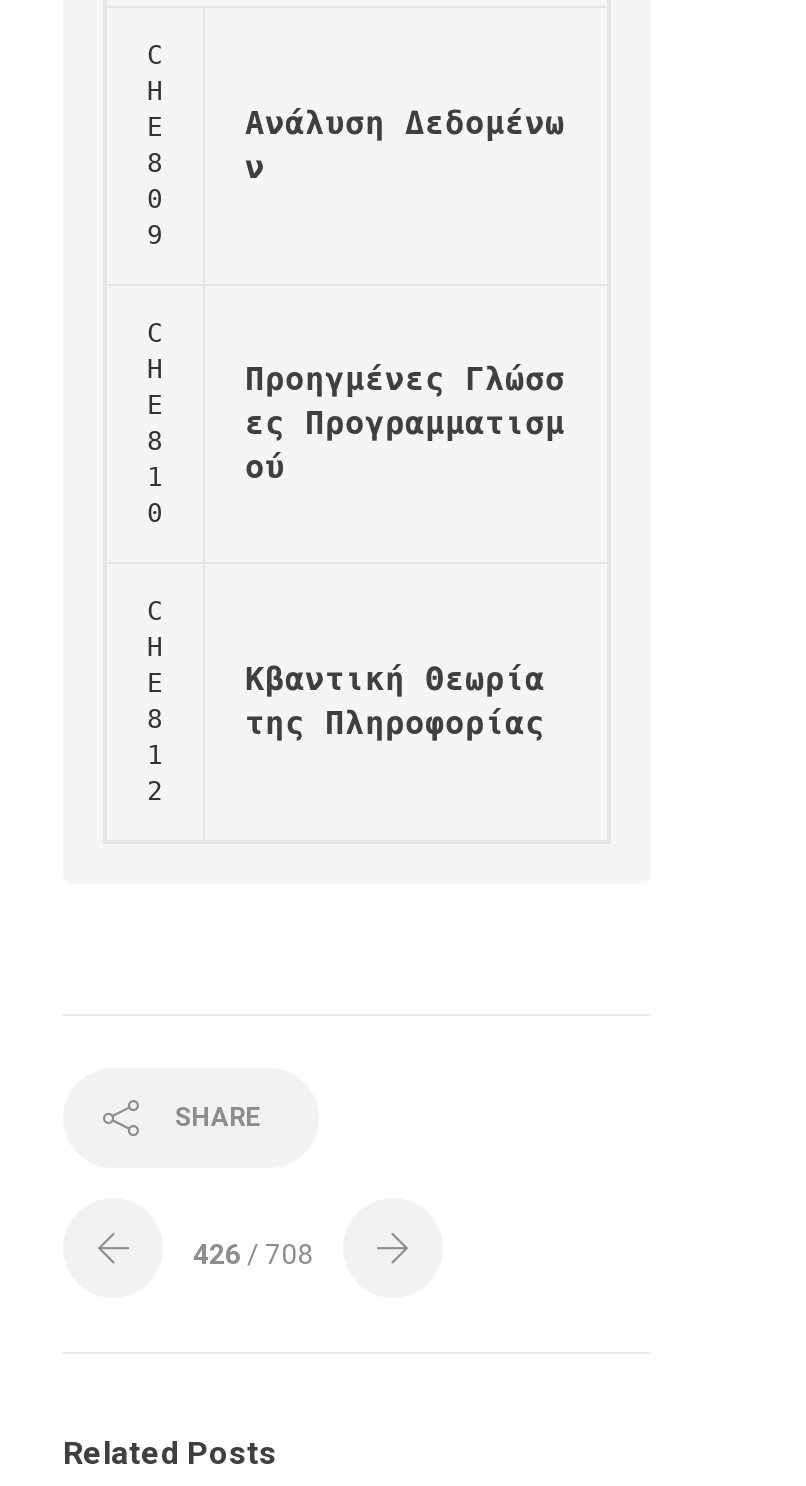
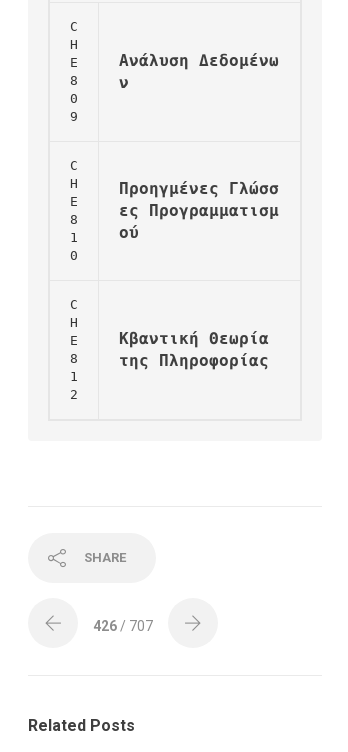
[193,1238,313,1270] 426 / 708 -> [93,618,153,634] 426 / 707

